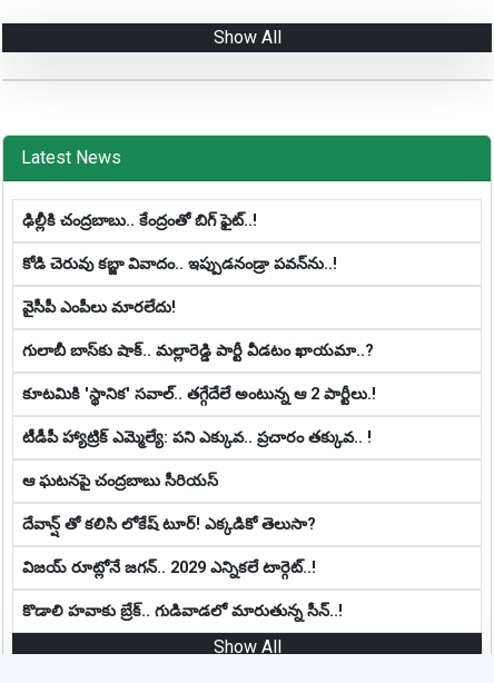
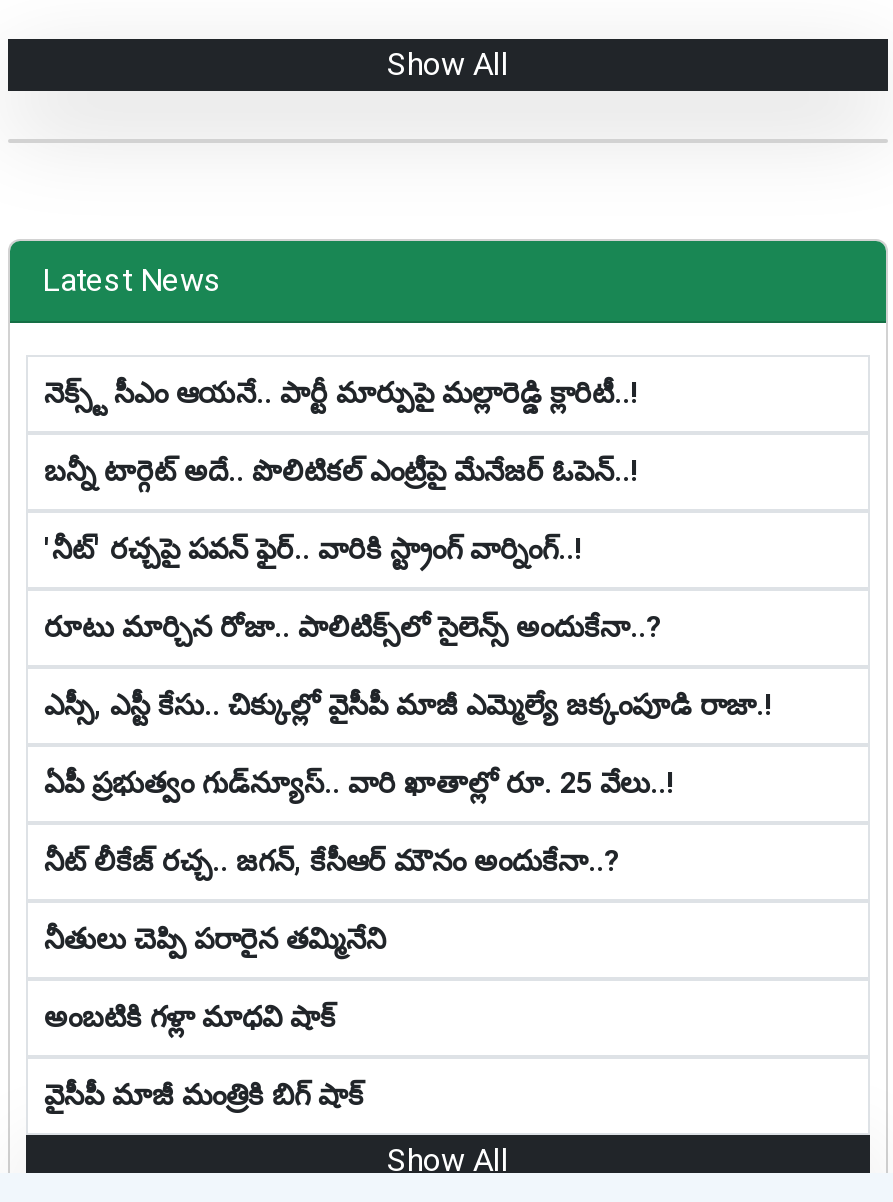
[22,212,257,231] ఢిల్లీకి చంద్రబాబు.. కేంద్రంతో బిగ్ ఫైట్‌..! -> [44,378,638,412] నెక్స్ట్ సీఎం ఆయనే.. పార్టీ మార్పుపై మ‌ల్లారెడ్డి క్లారిటీ..!
[22,255,337,274] కోడి చెరువు కబ్జా వివాదం.. ఇప్పుడ‌నండ్రా ప‌వ‌న్‌ను..! -> [44,456,638,490] బ‌న్నీ టార్గెట్ అదే.. పొలిటిక‌ల్ ఎంట్రీపై మేనేజ‌ర్ ఓపెన్‌..!
[22,299,176,317] వైసీపీ ఎంపీలు మారలేదు! -> [44,534,582,568] 'నీట్' రచ్చపై పవన్ ఫైర్.. వారికి స్ట్రాంగ్ వార్నింగ్..!
[22,342,374,361] గులాబీ బాస్‌కు షాక్.. మల్లారెడ్డి పార్టీ వీడ‌టం ఖాయ‌మా..? -> [44,612,662,646] రూటు మార్చిన రోజా.. పాలిటిక్స్‌లో సైలెన్స్ అందుకేనా..?
[22,385,376,404] కూటమికి 'స్థానిక' సవాల్.. త‌గ్గేదేలే అంటున్న ఆ 2 పార్టీలు.! -> [44,690,772,724] ఎస్సీ, ఎస్టీ కేసు.. చిక్కుల్లో వైసీపీ మాజీ ఎమ్మెల్యే జక్కంపూడి రాజా.!
[22,429,372,448] టీడీపీ హ్యాట్రిక్ ఎమ్మెల్యే: ప‌ని ఎక్కువ‌.. ప్ర‌చారం త‌క్కువ‌.. ! -> [44,768,674,802] ఏపీ ప్ర‌భుత్వం గుడ్‌న్యూస్‌.. వారి ఖాతాల్లో రూ. 25 వేలు..!
[22,472,218,491] ఆ ఘటనపై చంద్రబాబు సీరియస్ -> [44,846,620,880] నీట్ లీకేజ్ రచ్చ.. జ‌గ‌న్‌, కేసీఆర్ మౌనం అందుకేనా..?
[22,515,316,534] దేవాన్ష్ తో కలిసి లోకేష్ టూర్! ఎక్కడికో తెలుసా? -> [44,924,386,958] నీతులు చెప్పి పరారైన తమ్మినేని
[22,559,316,578] విజయ్ రూట్లోనే జగన్.. 2029 ఎన్నిక‌లే టార్గెట్‌..! -> [44,1002,336,1036] అంబటికి గళ్లా మాధవి షాక్
[22,602,343,621] కొడాలి హ‌వాకు బ్రేక్‌.. గుడివాడ‌లో మారుతున్న సీన్‌..! -> [44,1080,364,1114] వైసీపీ మాజీ మంత్రికి బిగ్ షాక్

